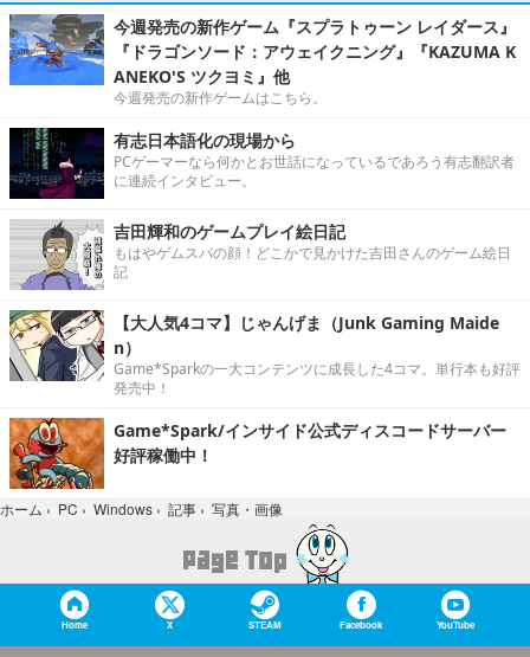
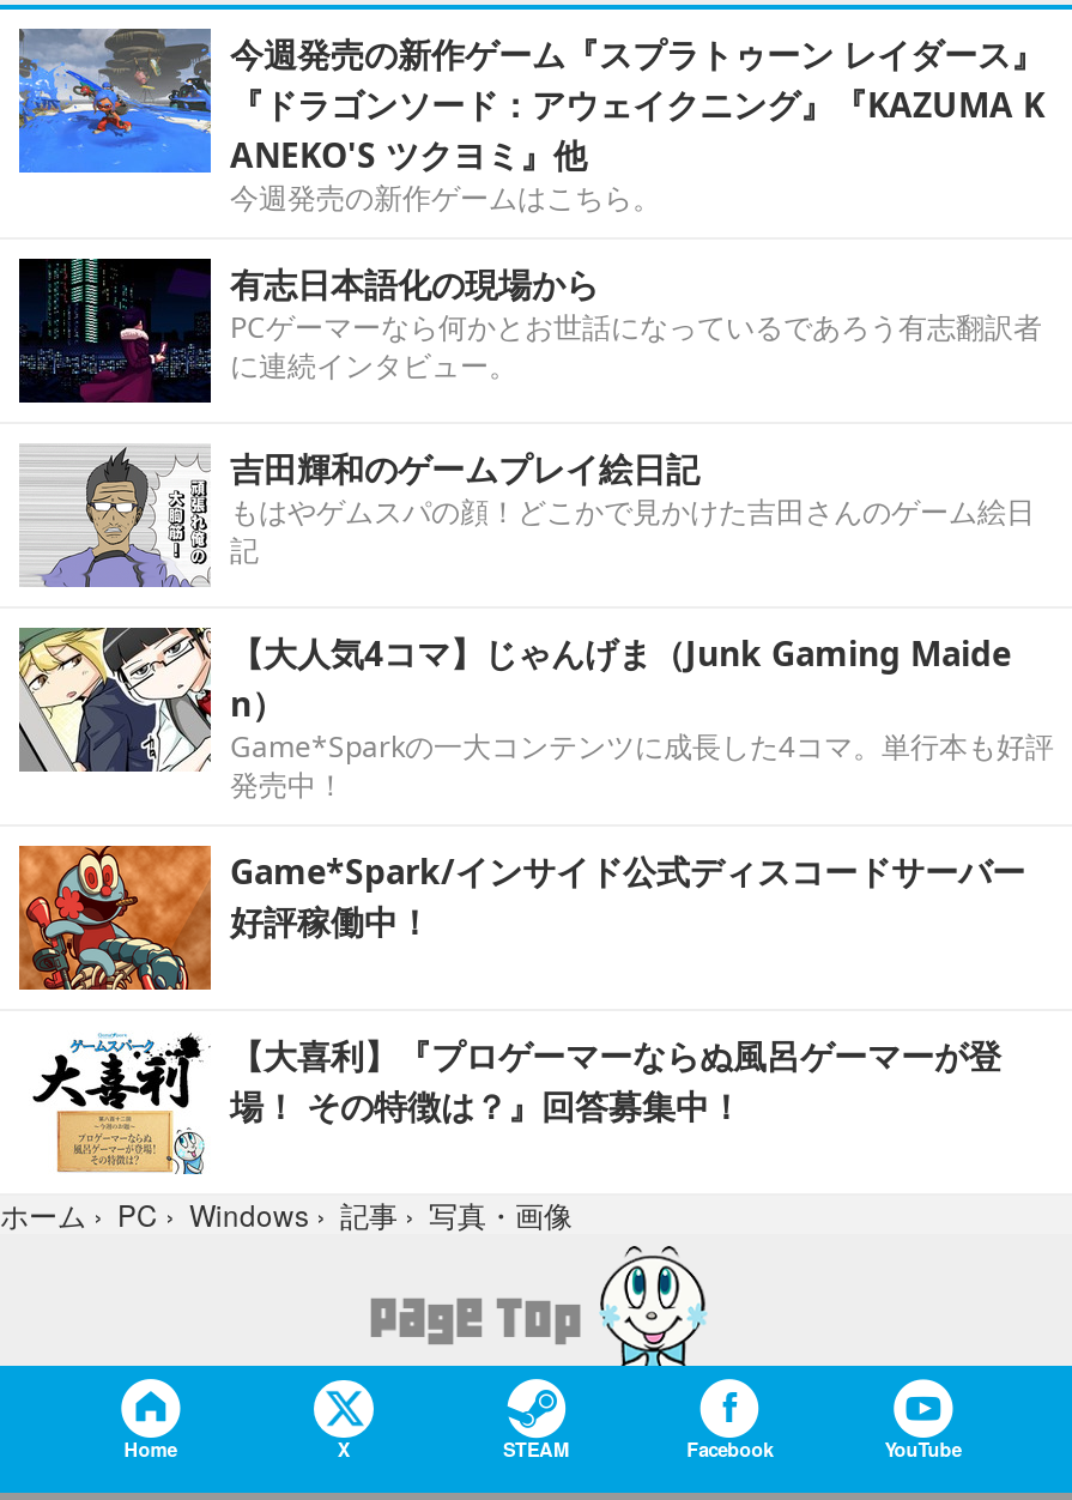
none -> [31,1033,1001,1174] [image] | 【大喜利】『プロゲーマーならぬ風呂ゲーマーが登 | 場！ その特徴は？』回答募集中！

